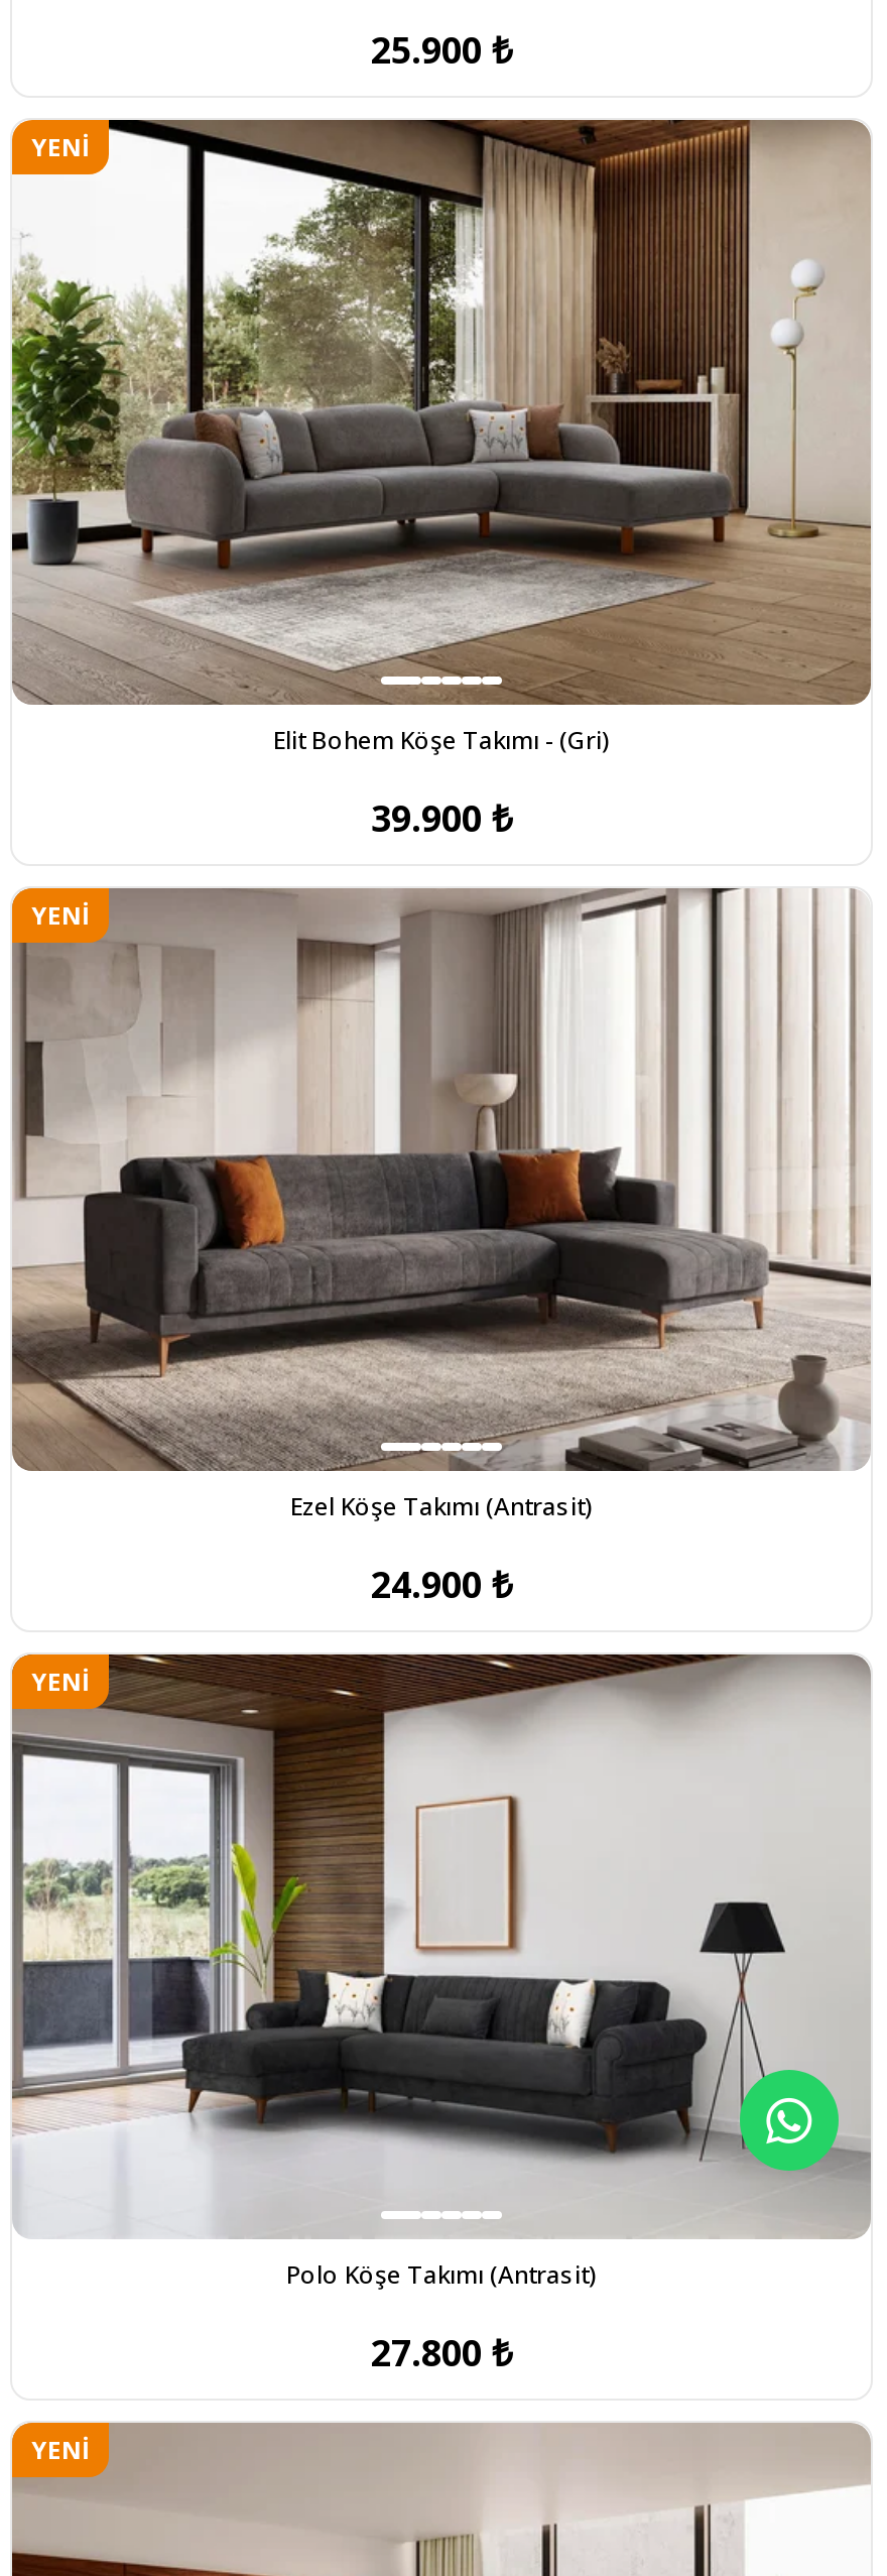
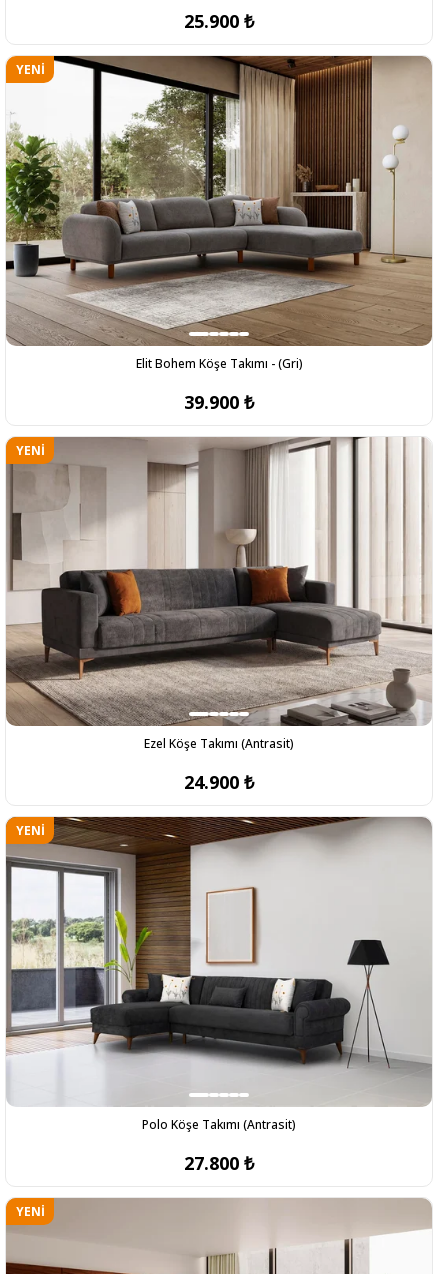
[740,2068,841,2173] [image] -> [367,1023,416,1073] [image]

